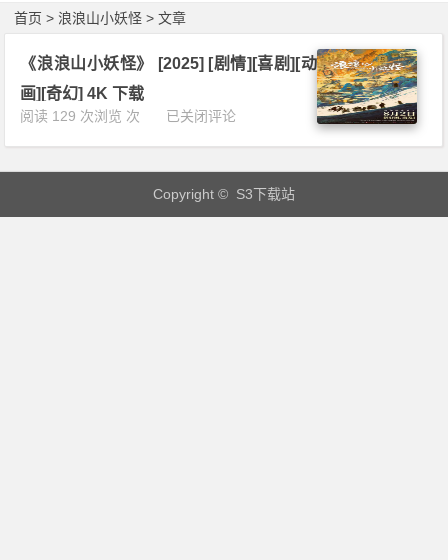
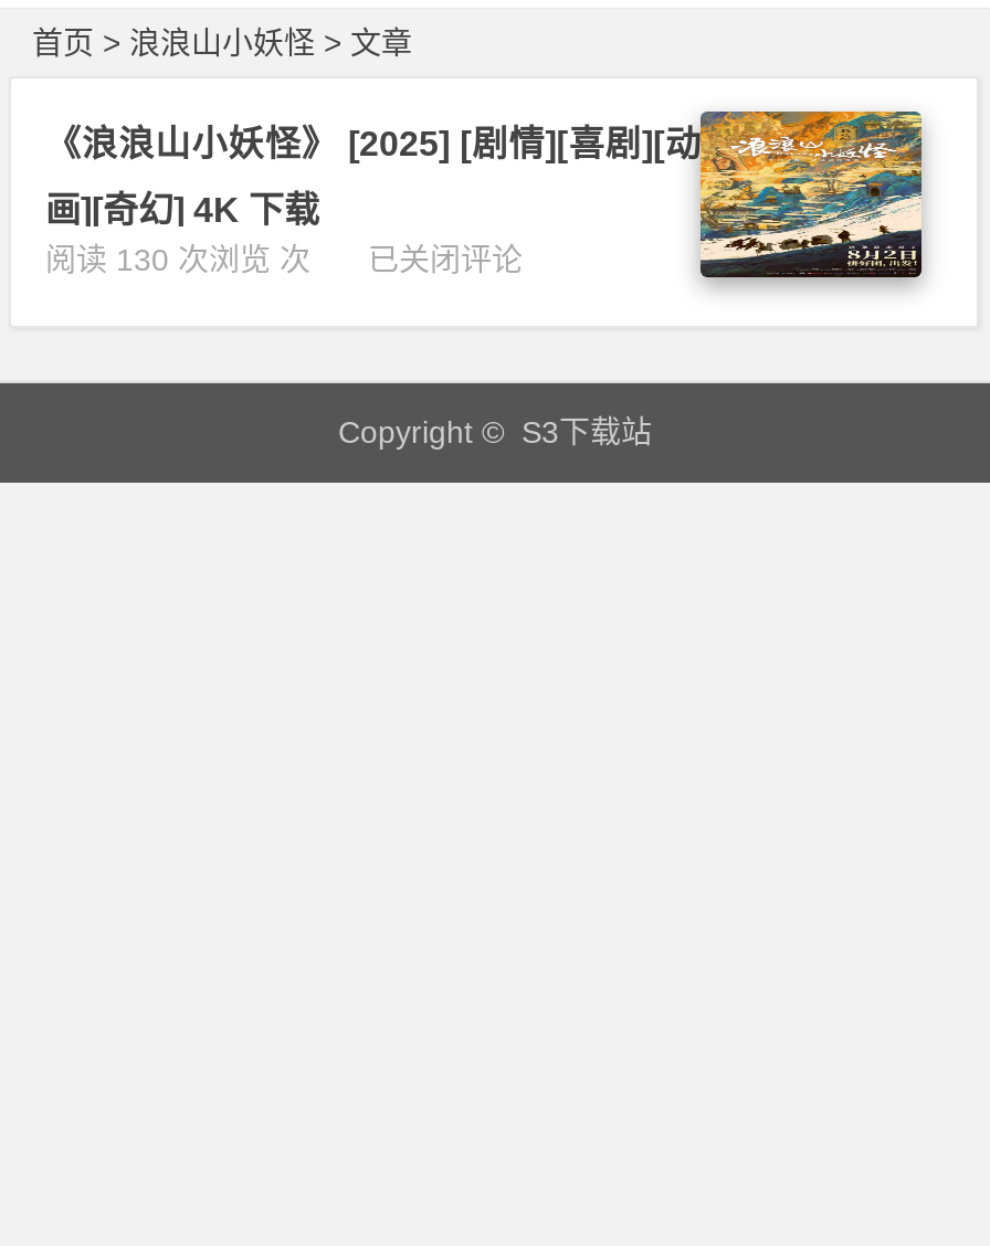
[20,108,144,124] 阅读 129 次浏览 次 -> [45,242,319,277] 阅读 130 次浏览 次

